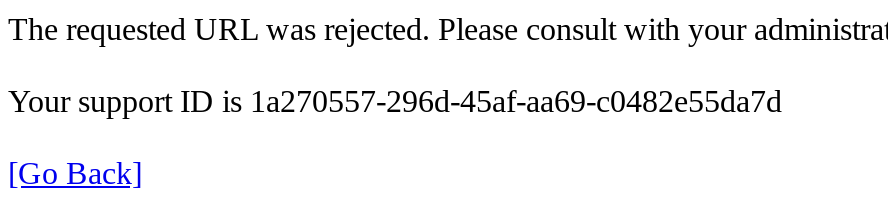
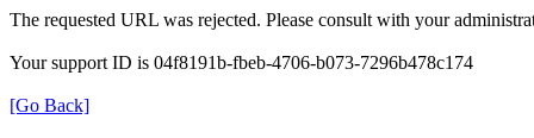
[8,84,782,118] Your support ID is 1a270557-296d-45af-aa69-c0482e55da7d -> [10,52,473,73] Your support ID is 04f8191b-fbeb-4706-b073-7296b478c174

